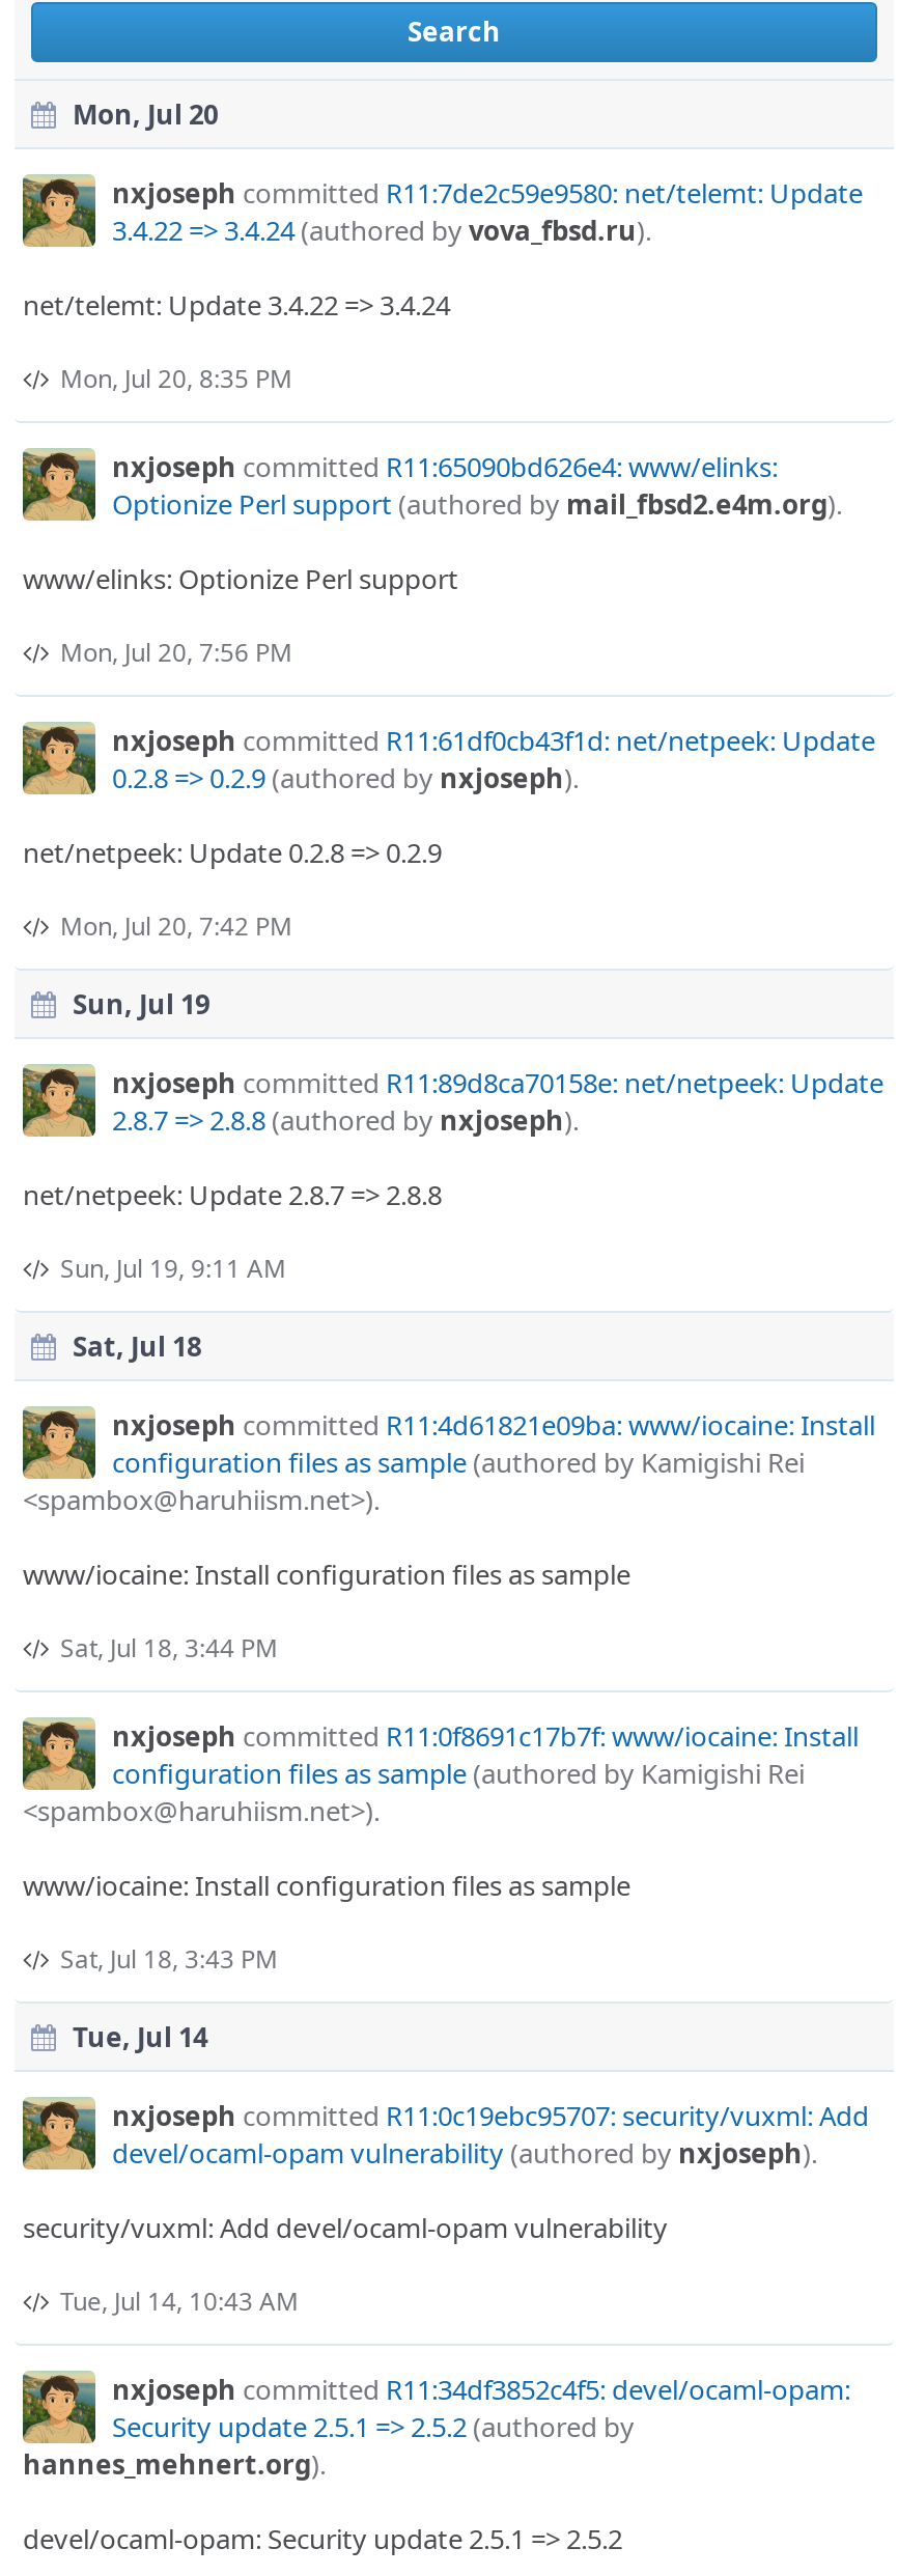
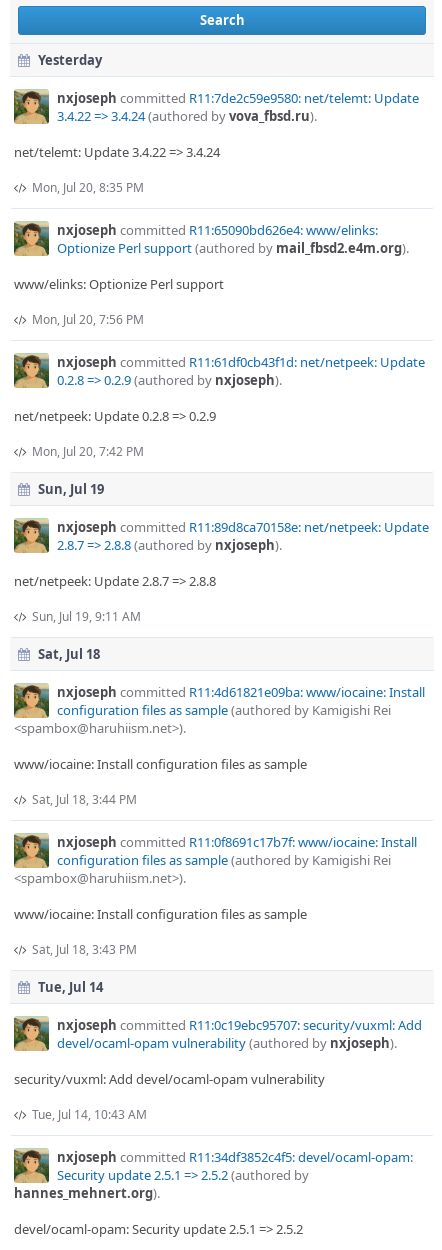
[73,95,218,133] Mon, Jul 20 -> [38,51,102,69] Yesterday

